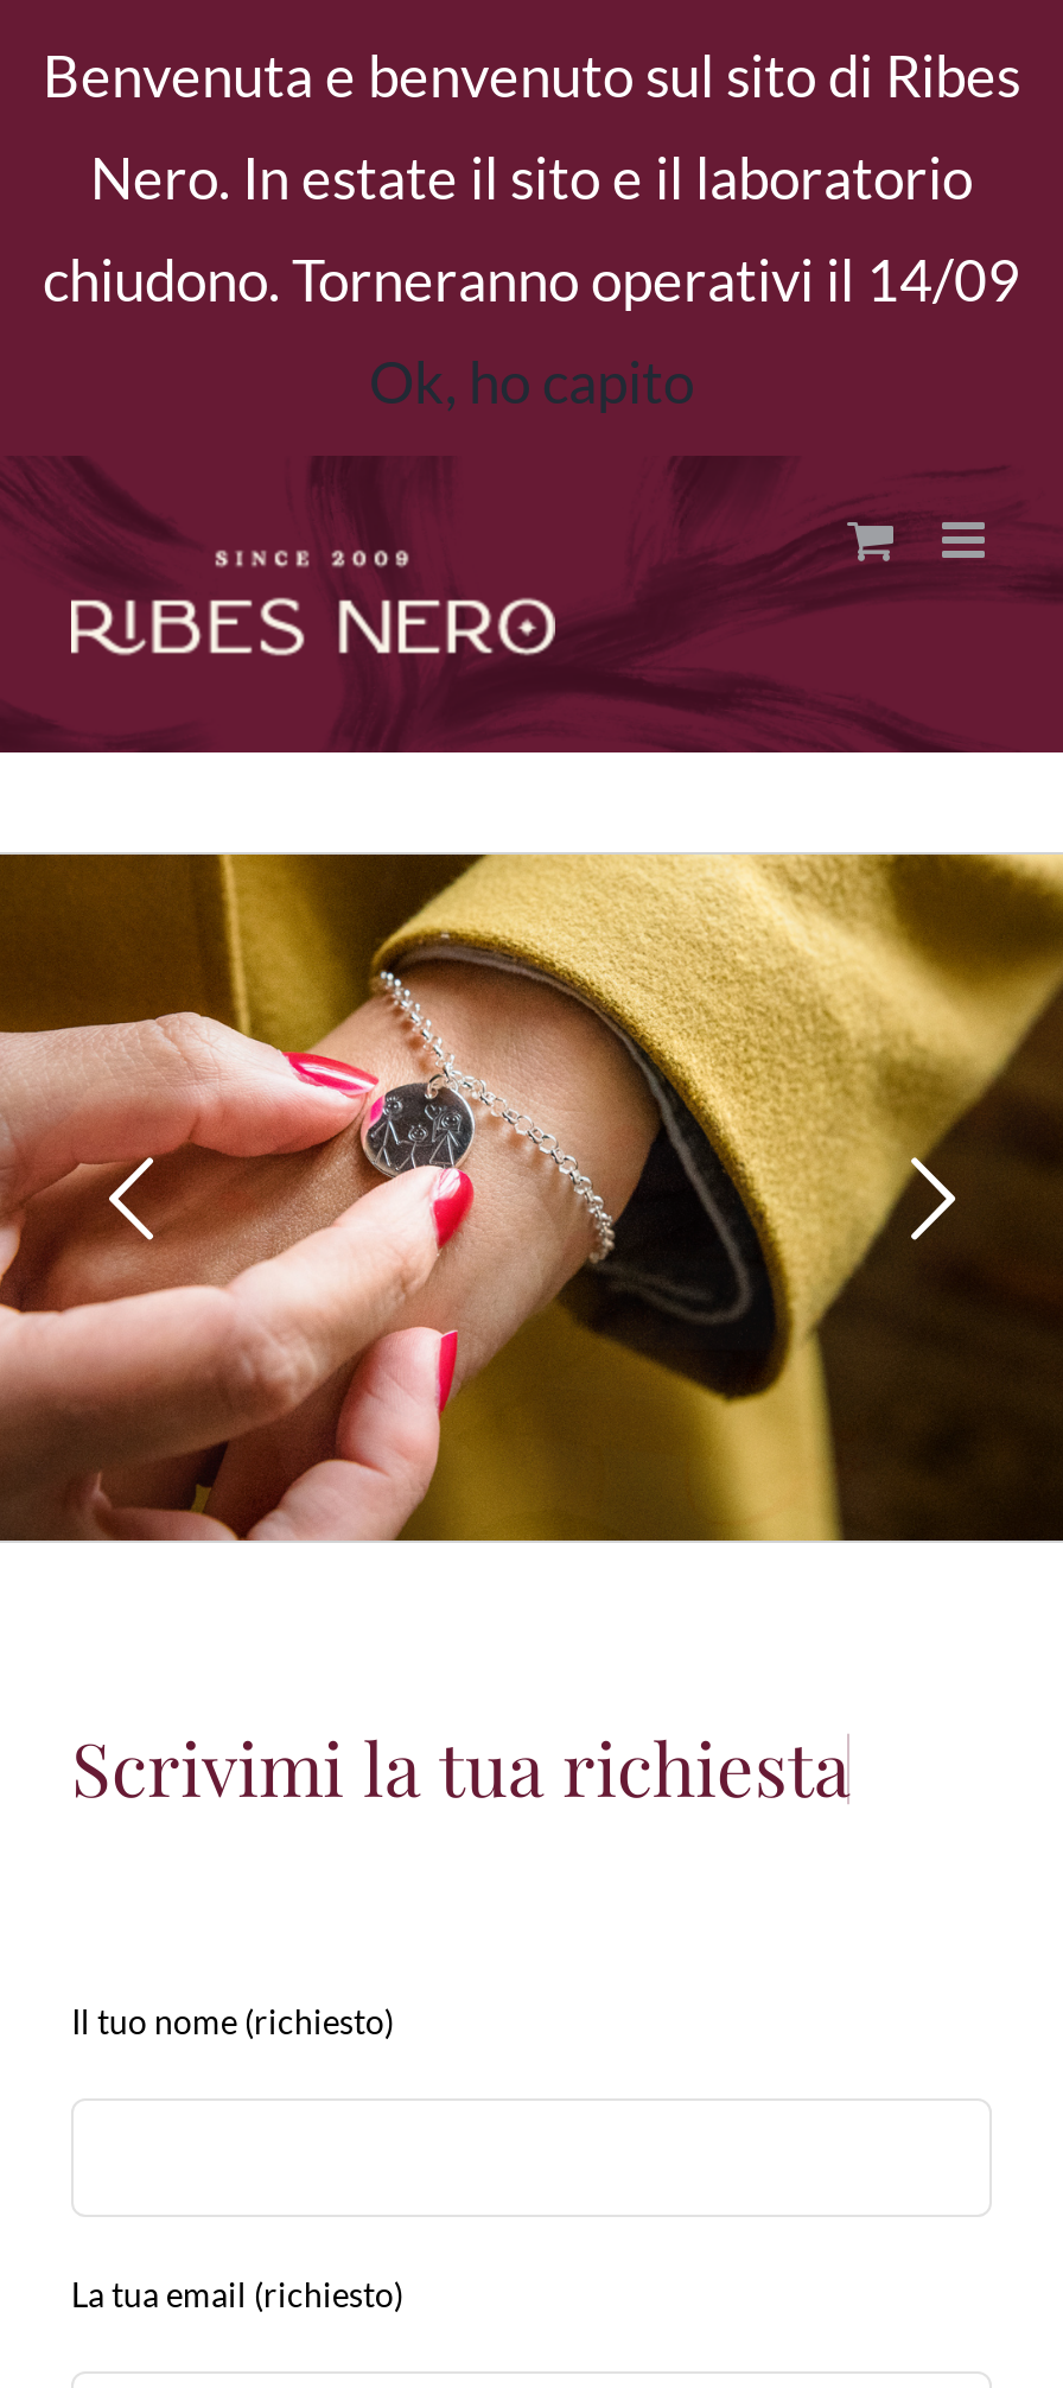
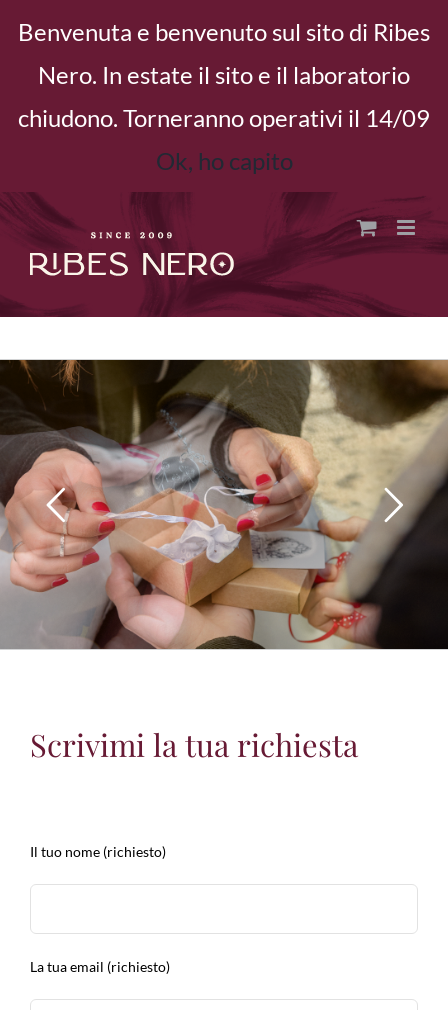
[7,852,1056,1543] [image] -> [3,359,445,650] [image]

